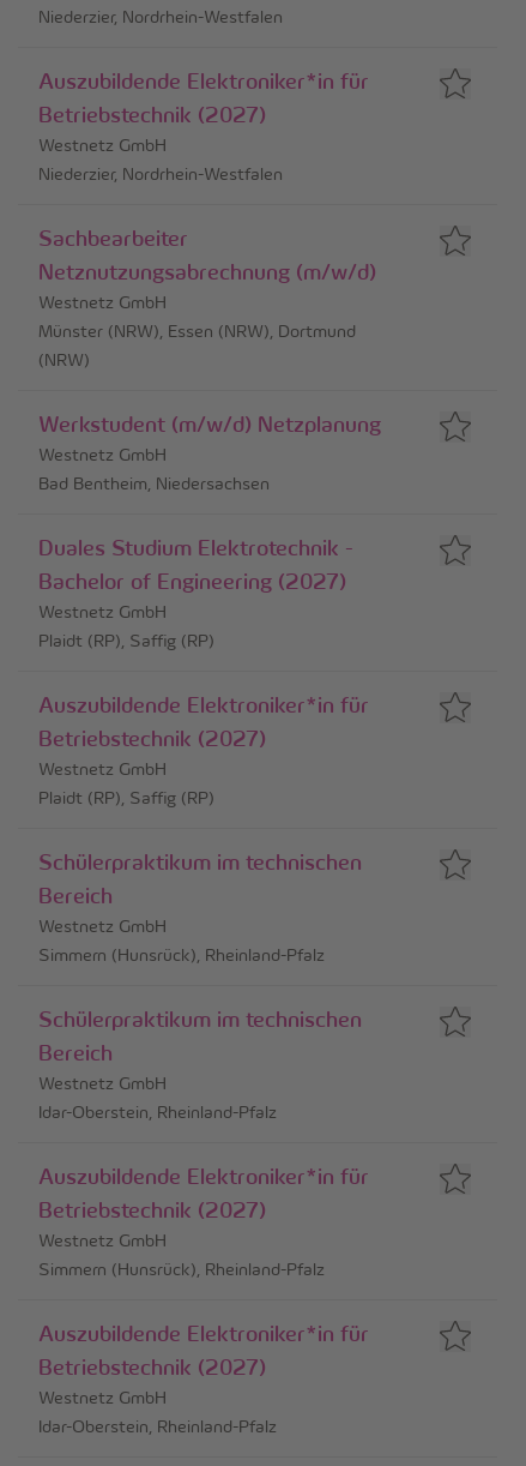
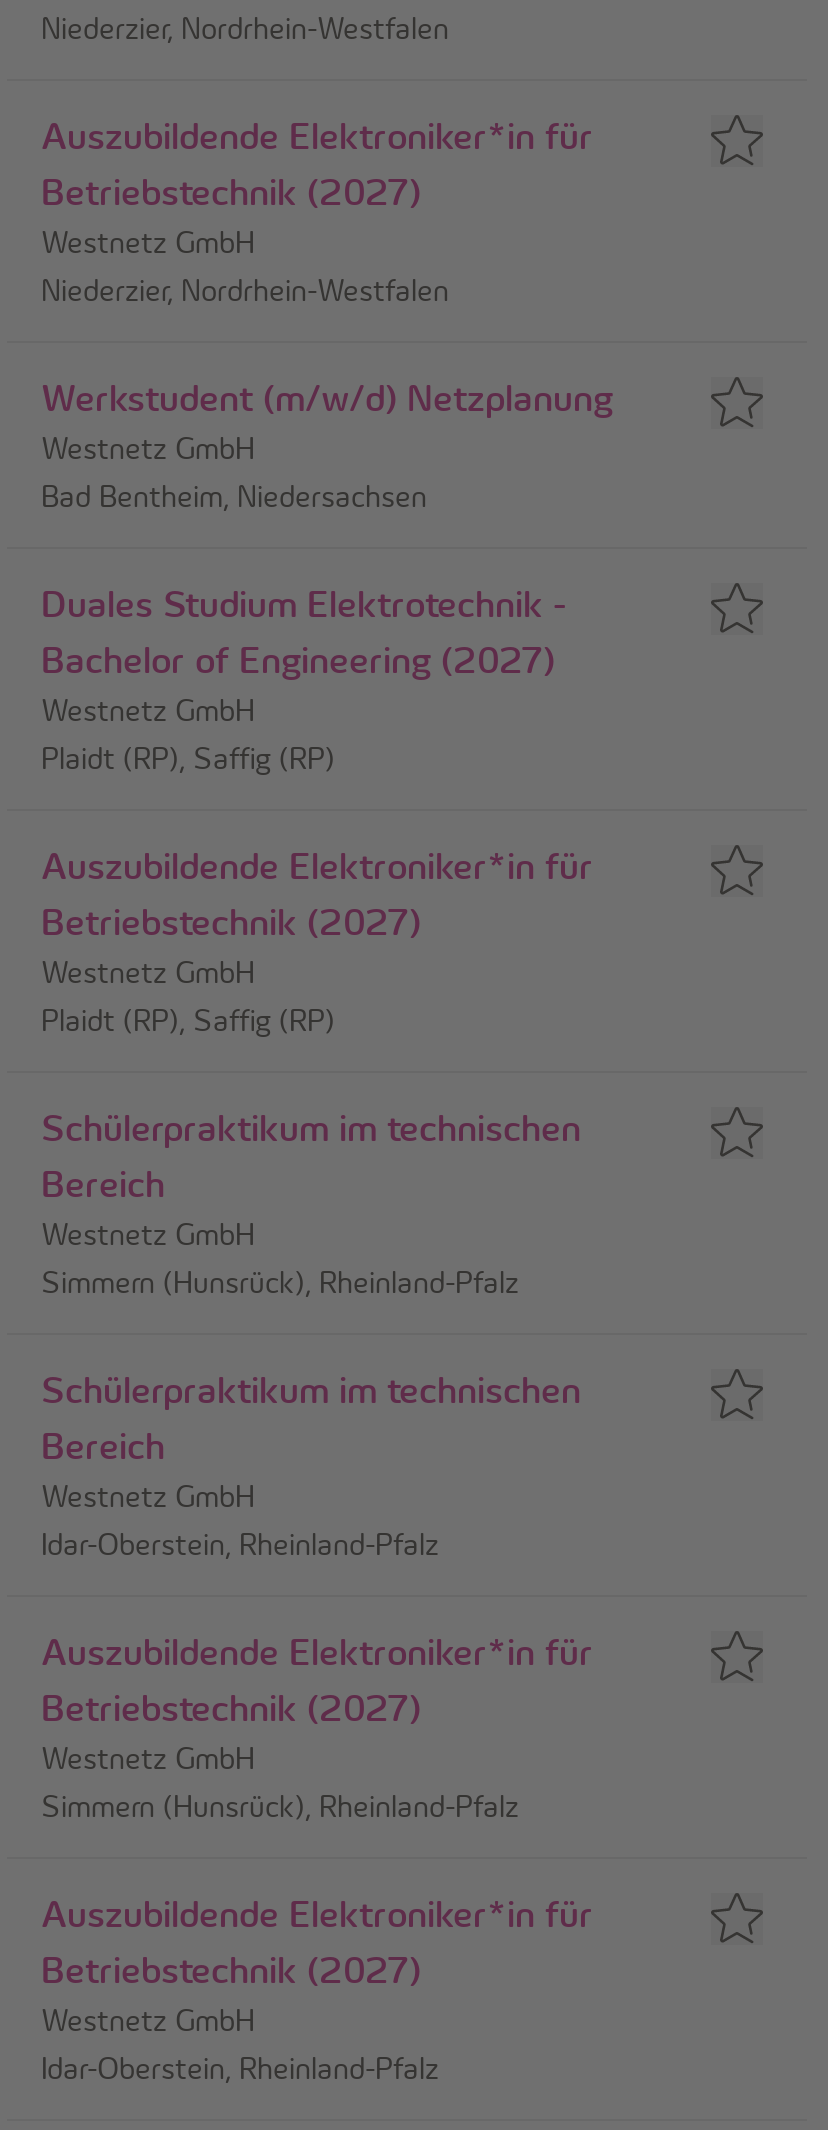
[38,223,376,371] Sachbearbeiter | Netznutzungsabrechnung (m/w/d) | Westnetz GmbH | Münster (NRW), Essen (NRW), Dortmund | (NRW) -> none

